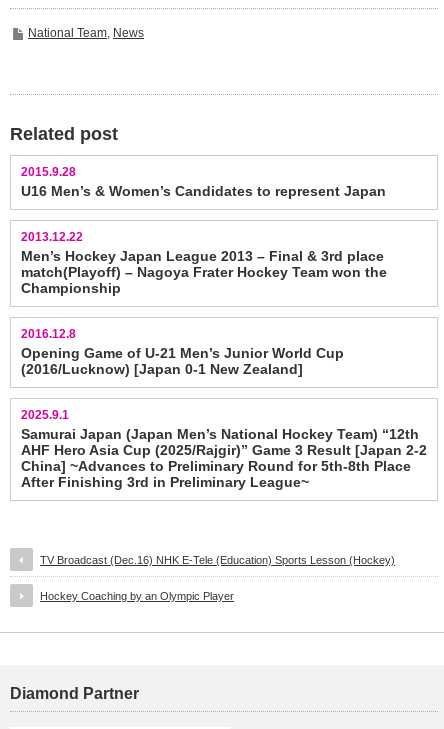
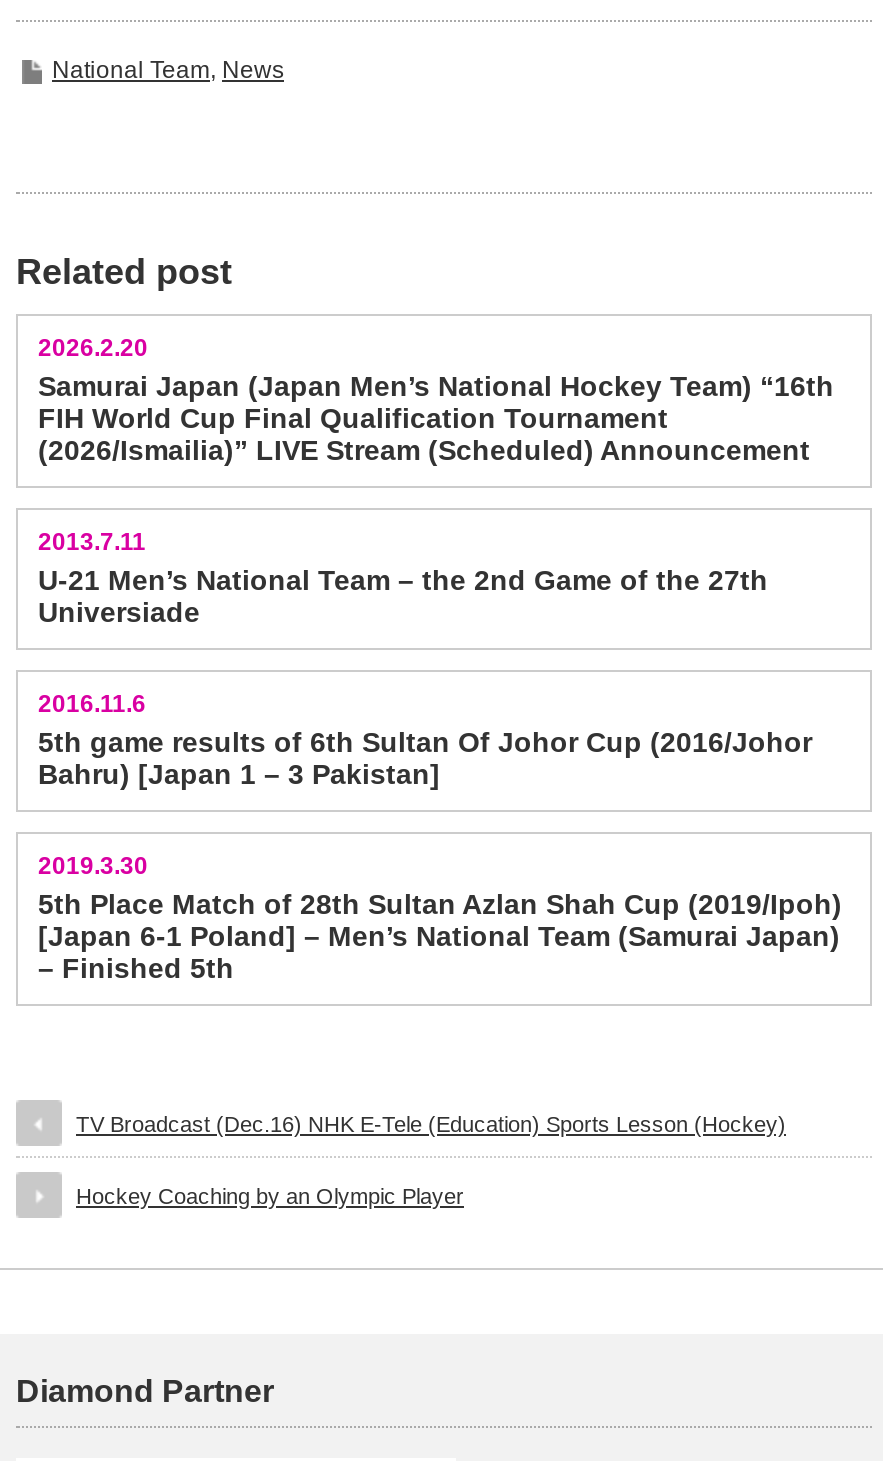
[21,165,386,199] 2015.9.28 | U16 Men’s & Women’s Candidates to represent Japan -> [38,334,834,466] 2026.2.20 | Samurai Japan (Japan Men’s National Hockey Team) “16th | FIH World Cup Final Qualification Tournament | (2026/Ismailia)” LIVE Stream (Scheduled) Announcement
[21,230,387,296] 2013.12.22 | Men’s Hockey Japan League 2013 – Final & 3rd place | match(Playoff) – Nagoya Frater Hockey Team won the | Championship -> [38,528,768,628] 2013.7.11 | U-21 Men’s National Team – the 2nd Game of the 27th | Universiade
[21,327,344,377] 2016.12.8 | Opening Game of U-21 Men’s Junior World Cup | (2016/Lucknow) [Japan 0-1 New Zealand] -> [38,690,812,790] 2016.11.6 | 5th game results of 6th Sultan Of Johor Cup (2016/Johor | Bahru) [Japan 1 – 3 Pakistan]
[21,408,427,490] 2025.9.1 | Samurai Japan (Japan Men’s National Hockey Team) “12th | AHF Hero Asia Cup (2025/Rajgir)” Game 3 Result [Japan 2-2 | China] ~Advances to Preliminary Round for 5th-8th Place | After Finishing 3rd in Preliminary League~ -> [38,852,842,984] 2019.3.30 | 5th Place Match of 28th Sultan Azlan Shah Cup (2019/Ipoh) | [Japan 6-1 Poland] – Men’s National Team (Samurai Japan) | – Finished 5th

